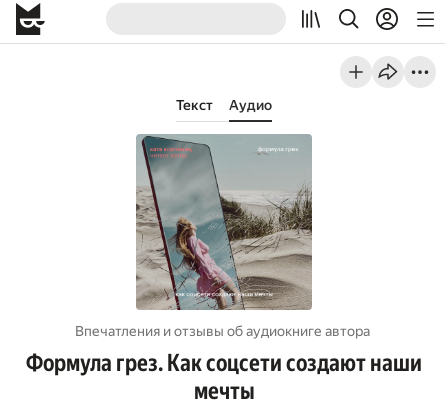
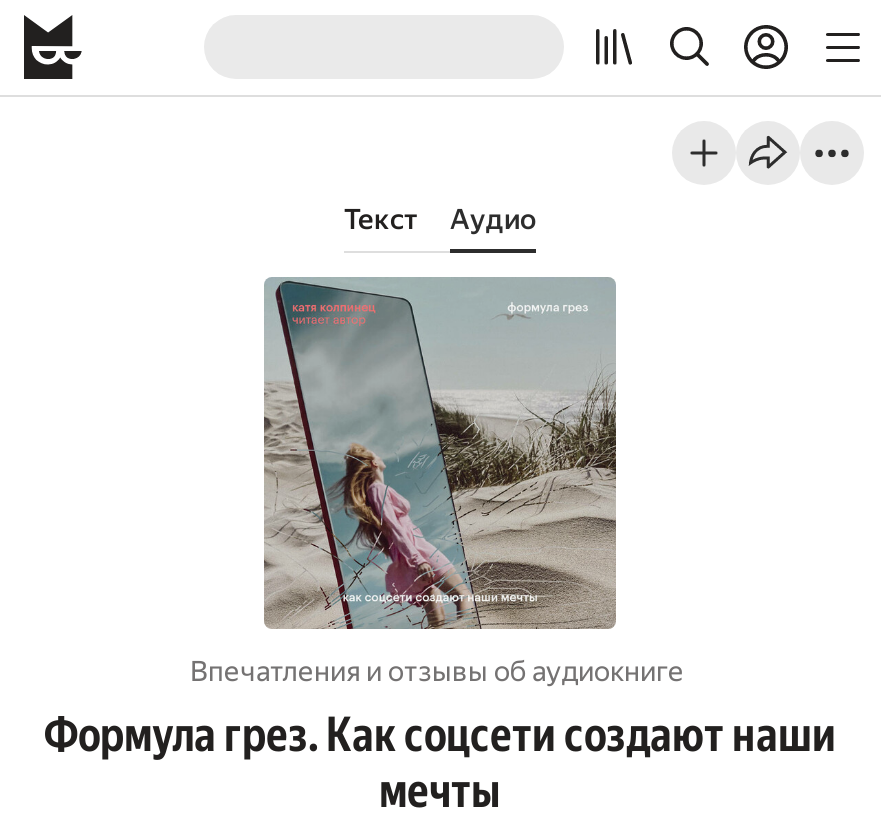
[75,323,370,339] Впечатления и отзывы об aудиокниге автора -> [190,655,684,687] Впечатления и отзывы об aудиокниге

